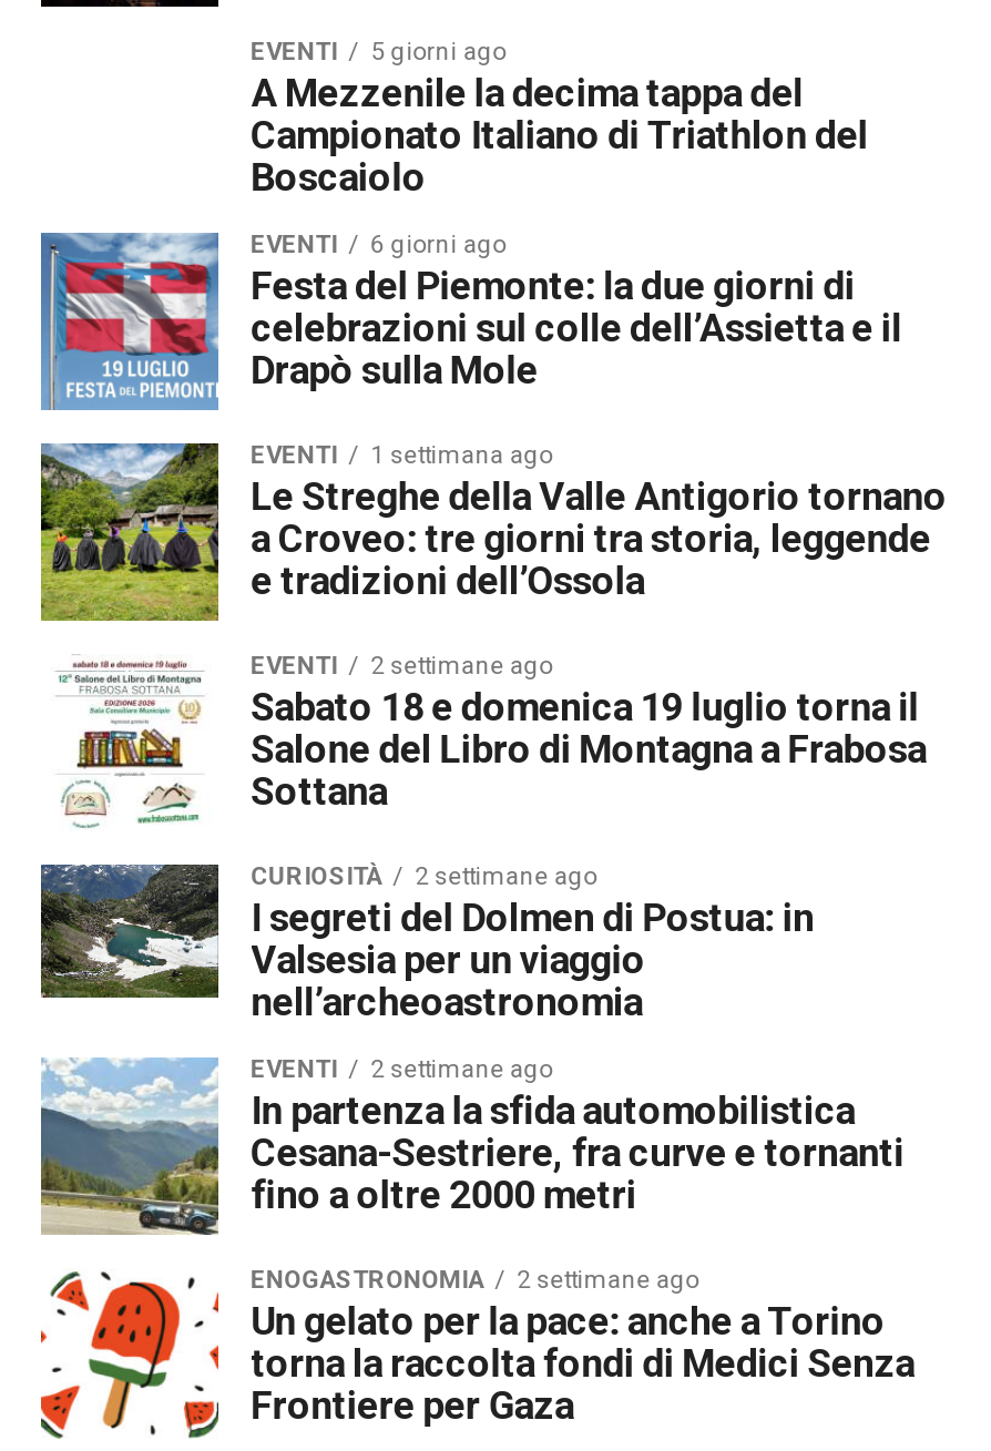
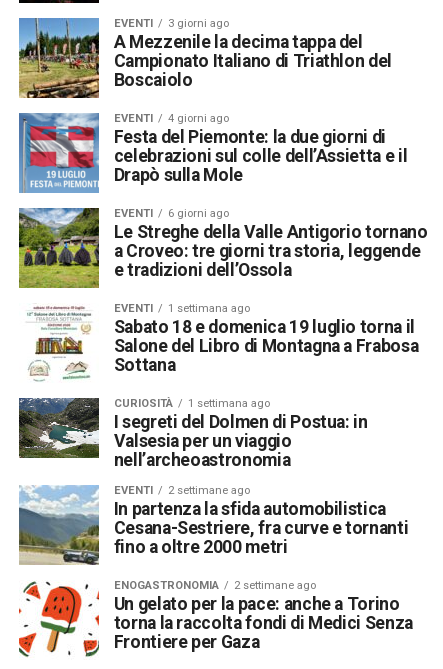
none -> [18,17,100,99] [image]
[251,39,506,67] EVENTI 5 giorni ago -> [114,17,229,30] EVENTI 3 giorni ago
[251,231,506,260] EVENTI 6 giorni ago -> [114,112,229,125] EVENTI 4 giorni ago
[371,442,552,471] 1 settimana ago -> [168,207,229,220] 6 giorni ago
[371,653,552,681] 2 settimane ago -> [168,302,250,315] 1 settimana ago
[415,863,597,892] 2 settimane ago -> [188,397,270,410] 1 settimana ago

